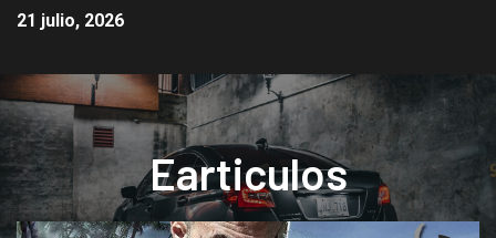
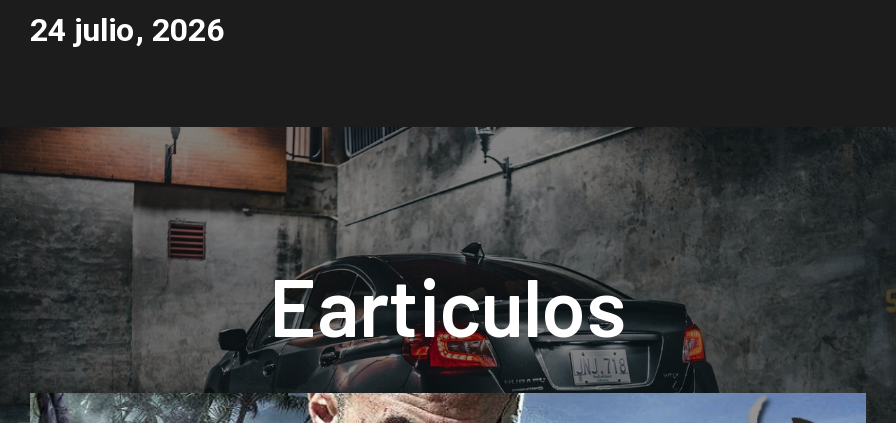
[17,10,124,31] 21 julio, 2026 -> [30,12,224,50] 24 julio, 2026

